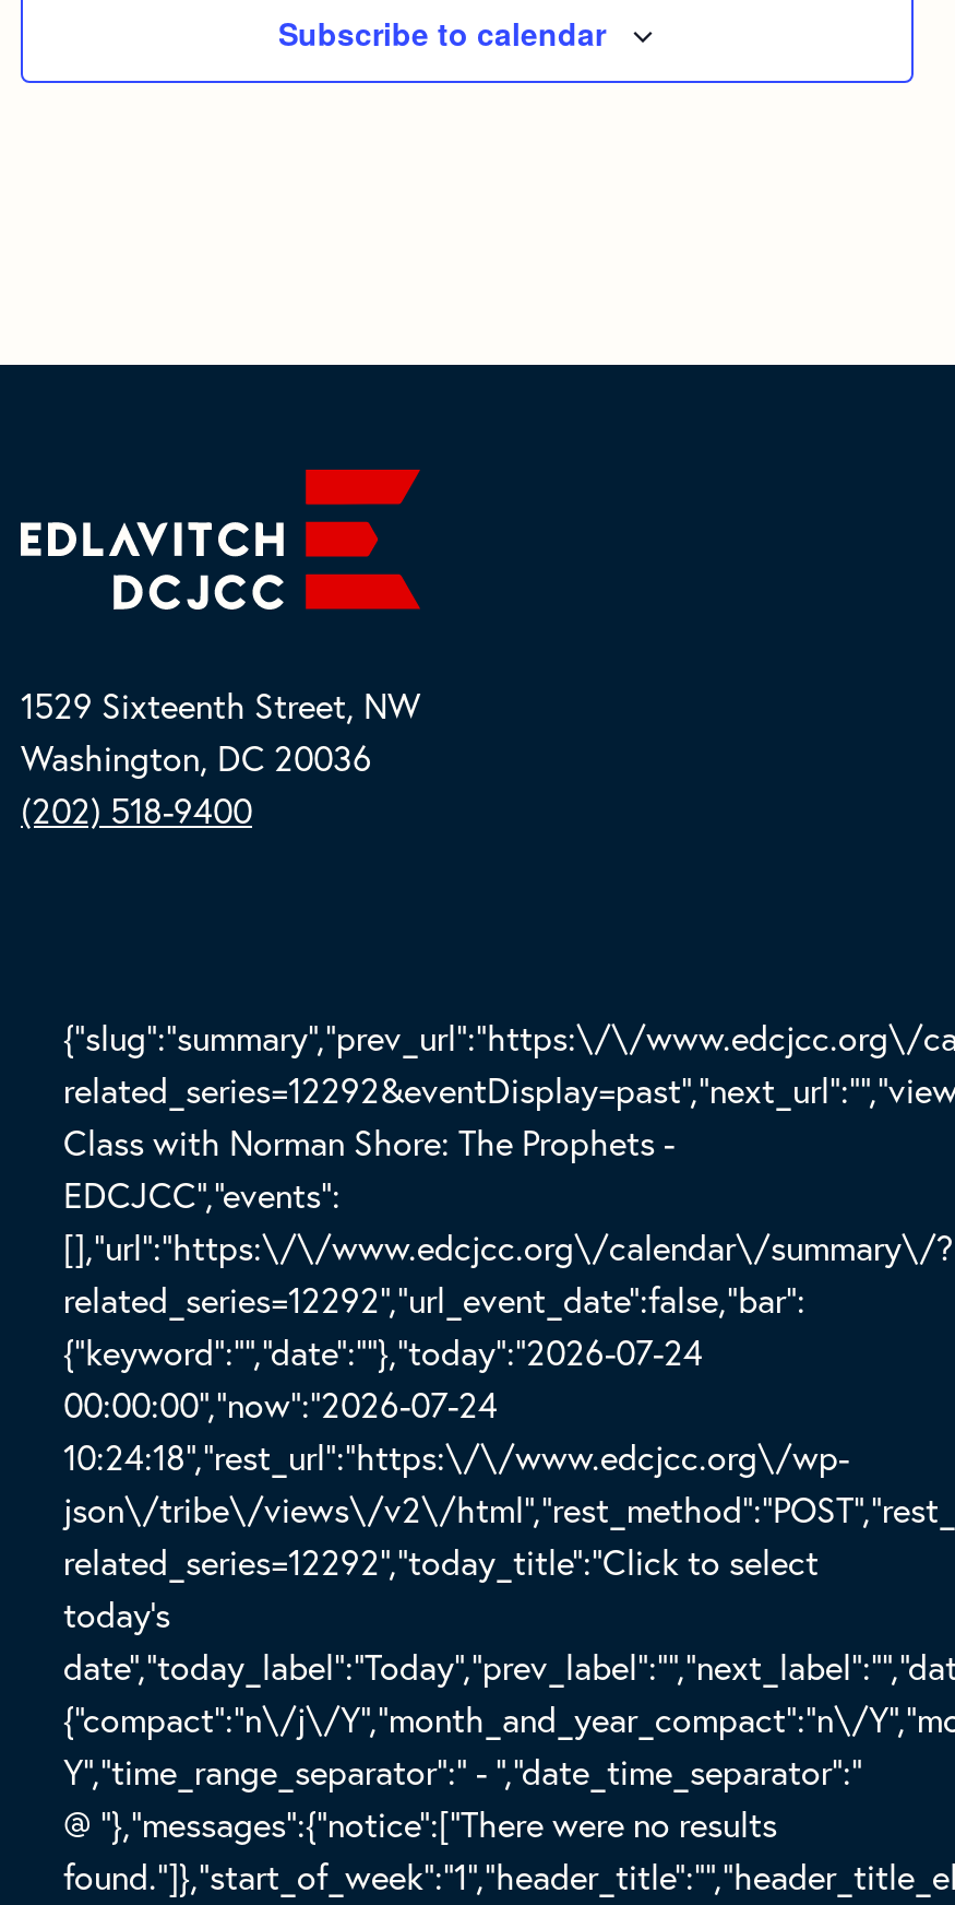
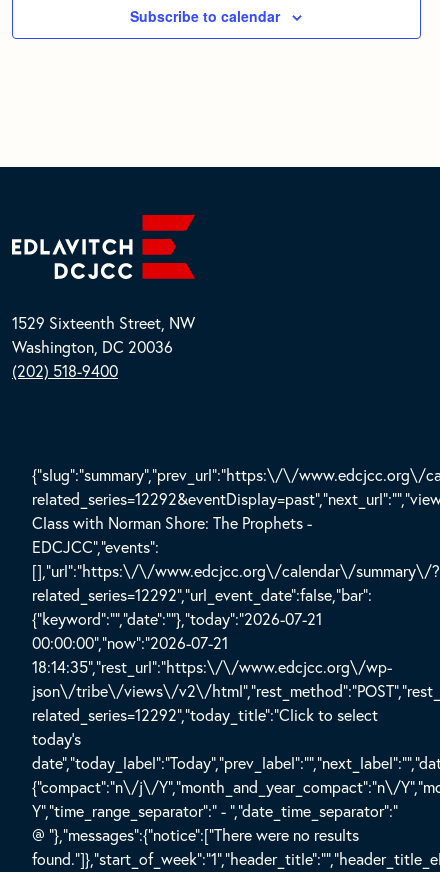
[63,1330,849,1479] {"keyword":"","date":""},"today":"2026-07-24 | 00:00:00","now":"2026-07-24 | 10:24:18","rest_url":"https:\/\/www.edcjcc.org\/wp- -> [31,609,391,677] {"keyword":"","date":""},"today":"2026-07-21 | 00:00:00","now":"2026-07-21 | 18:14:35","rest_url":"https:\/\/www.edcjcc.org\/wp-

